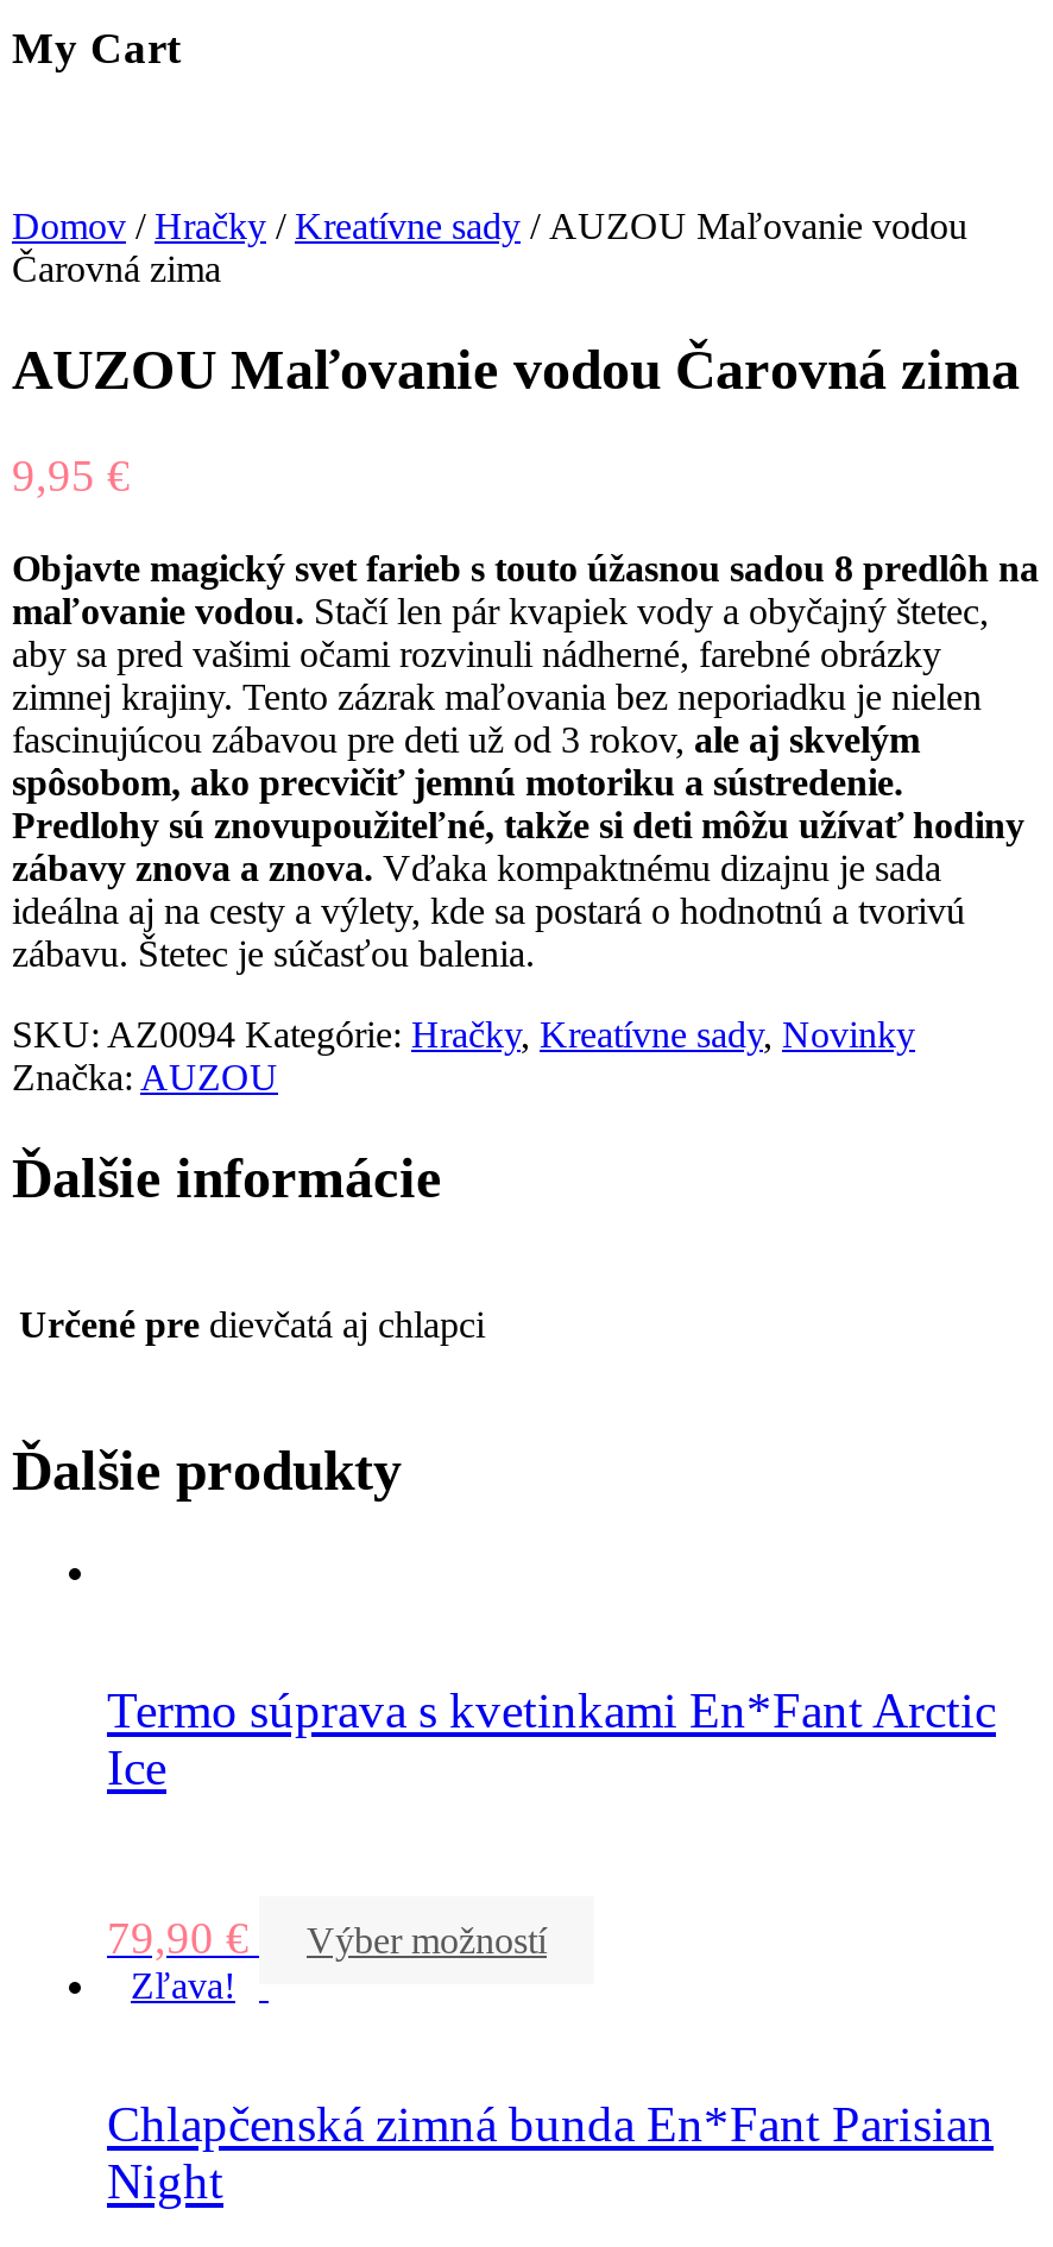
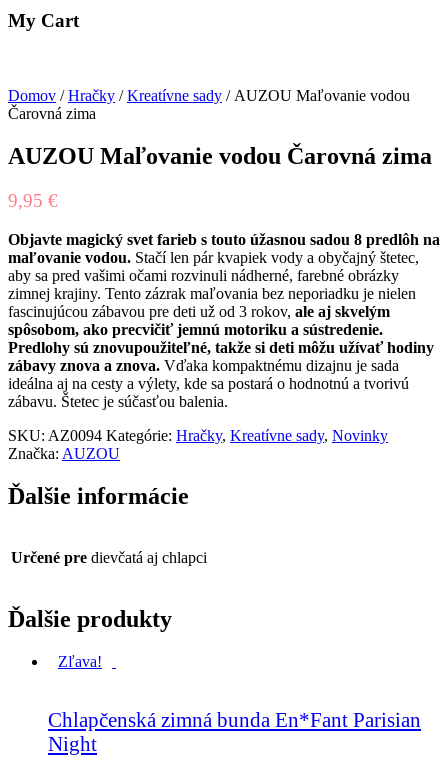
[107,1682,996,1963] Termo súprava s kvetinkami En*Fant Arctic | Ice | 79,90 € | Výber možností -> none

